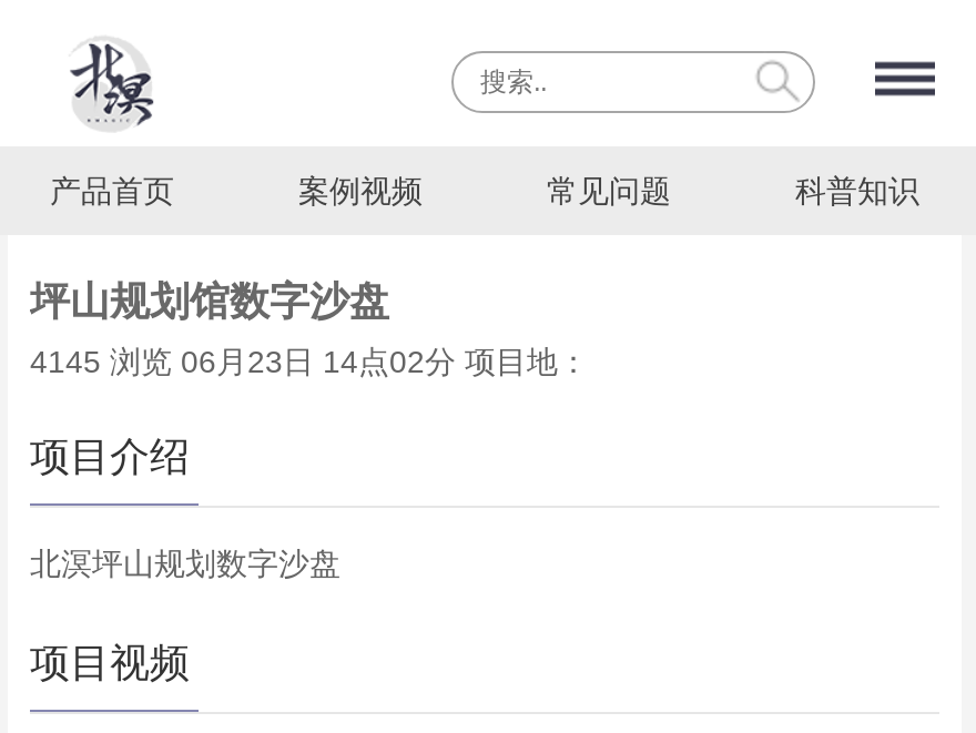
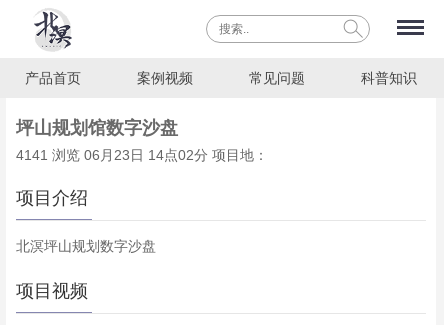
[30,344,589,379] 4145 浏览 06月23日 14点02分 项目地： -> [16,147,268,163] 4141 浏览 06月23日 14点02分 项目地：

